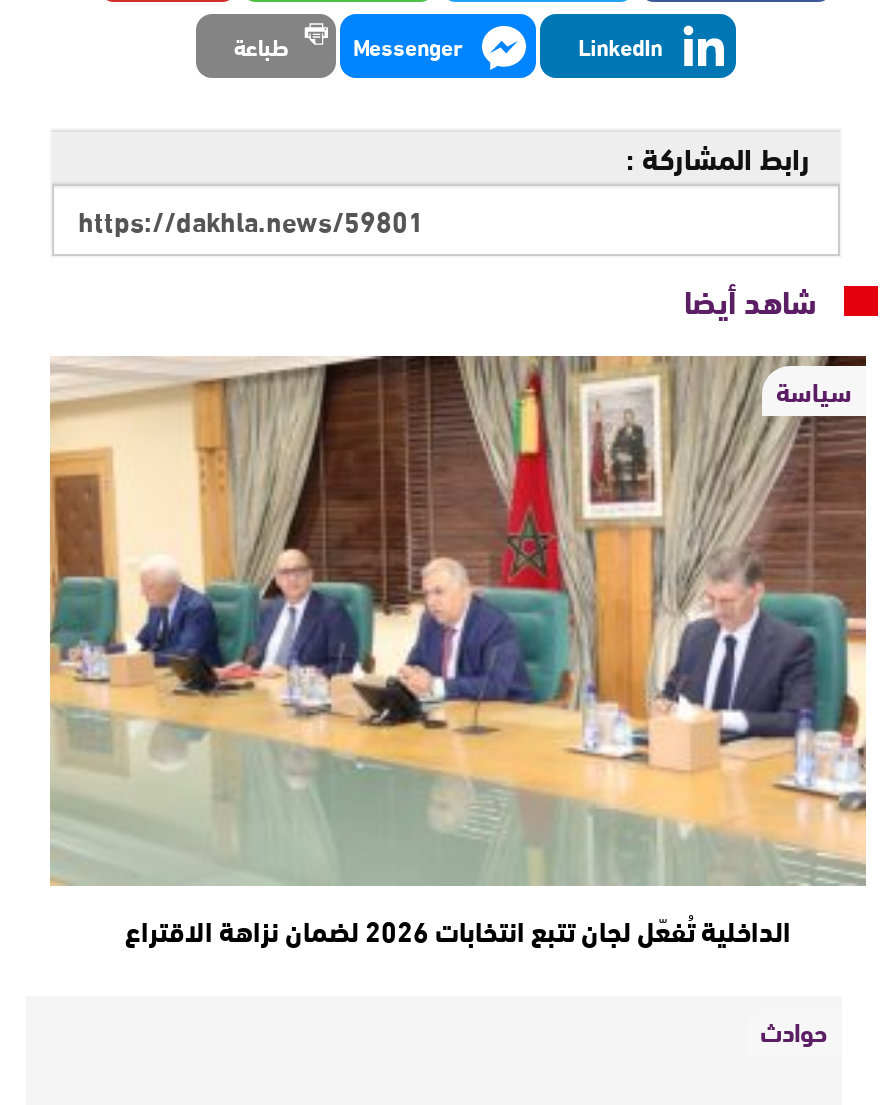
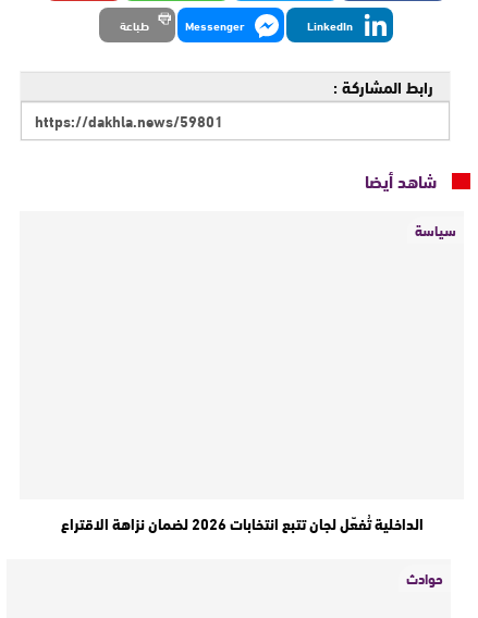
[48,354,868,886] [image] -> none

